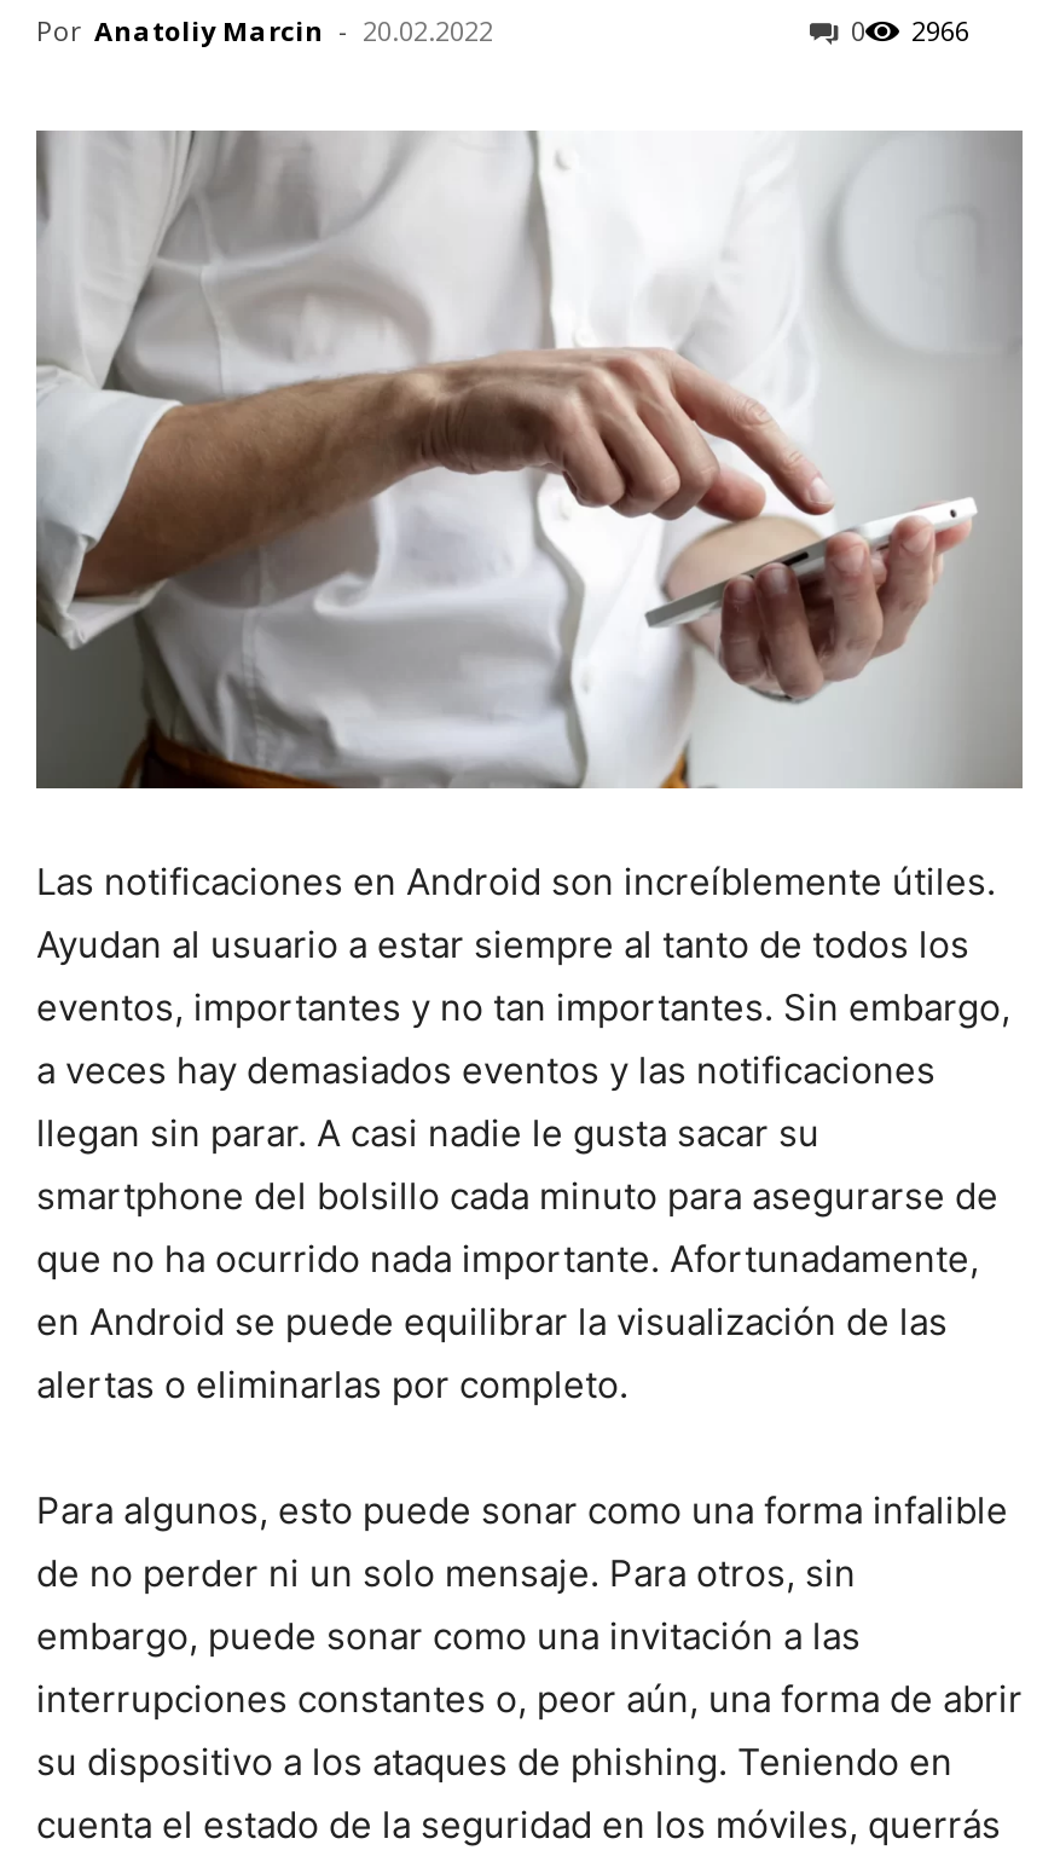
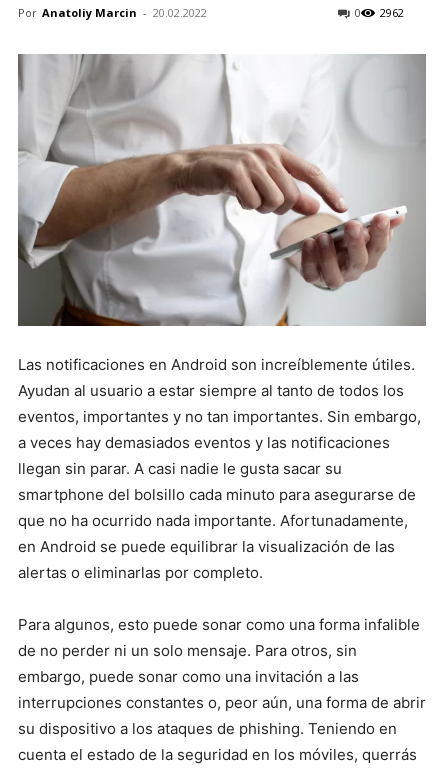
[851,12,969,48] 0 2966 -> [355,5,404,20] 0 2962

